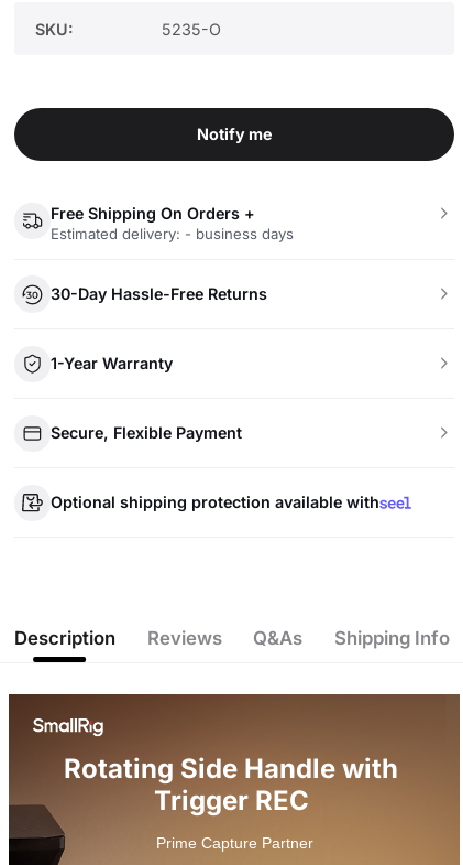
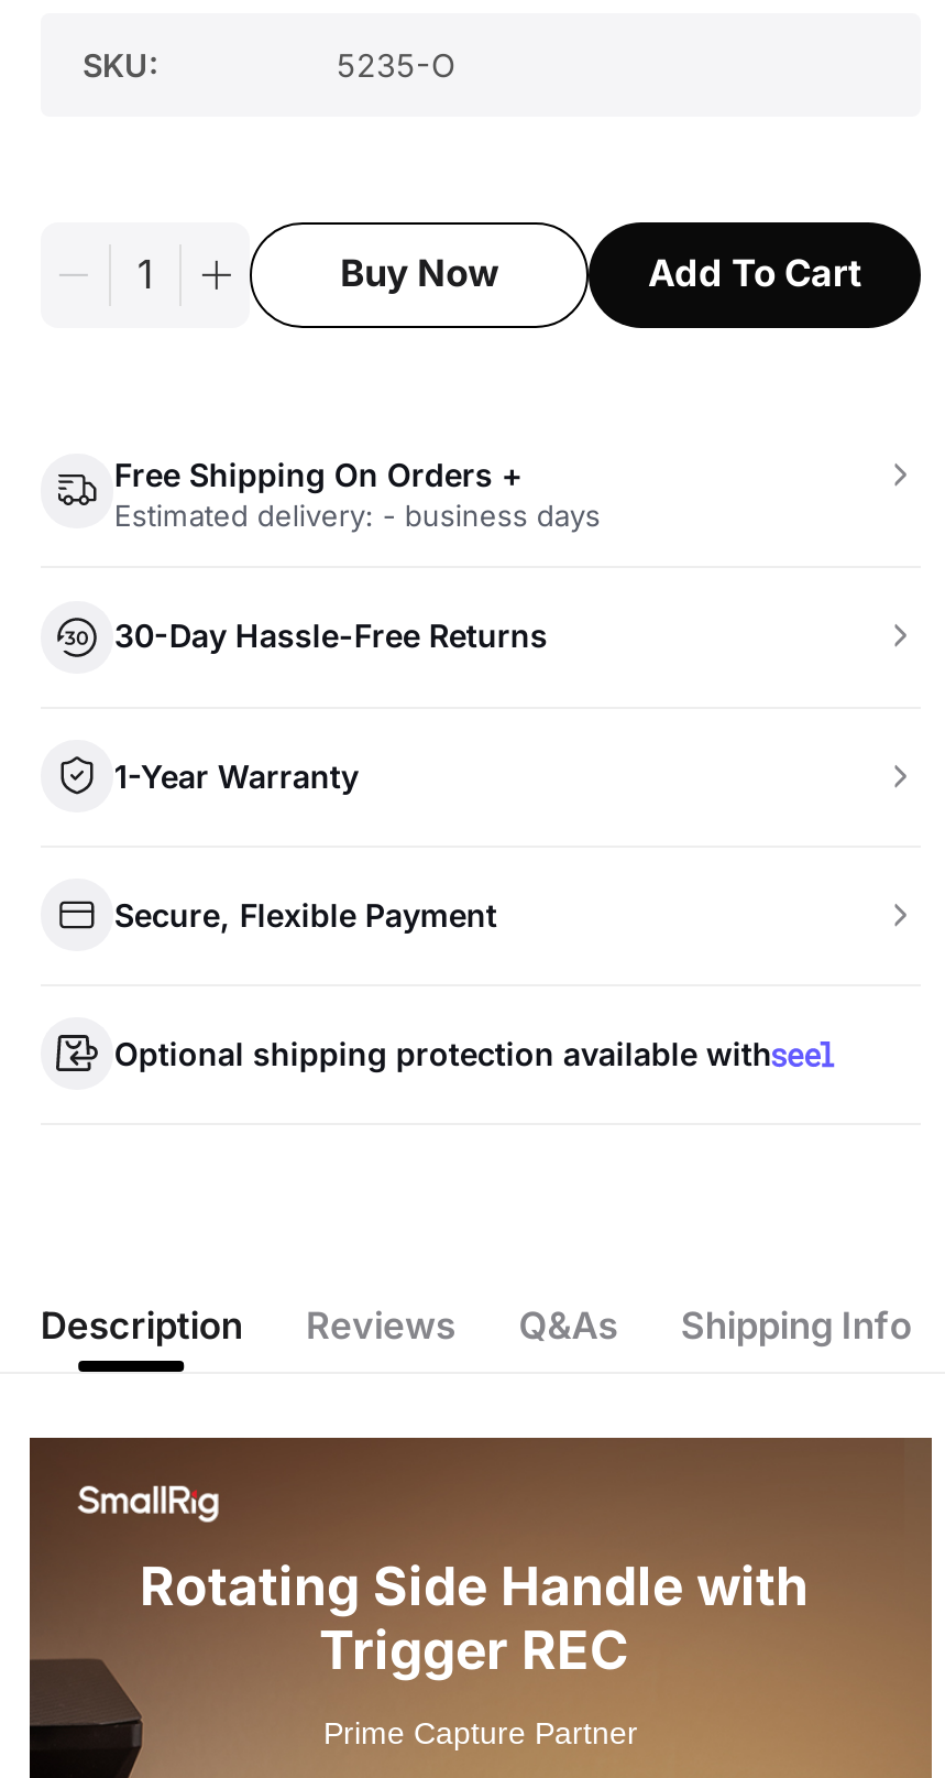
[196,125,272,143] Notify me -> [340,251,861,295] Buy Now | Add To Cart

